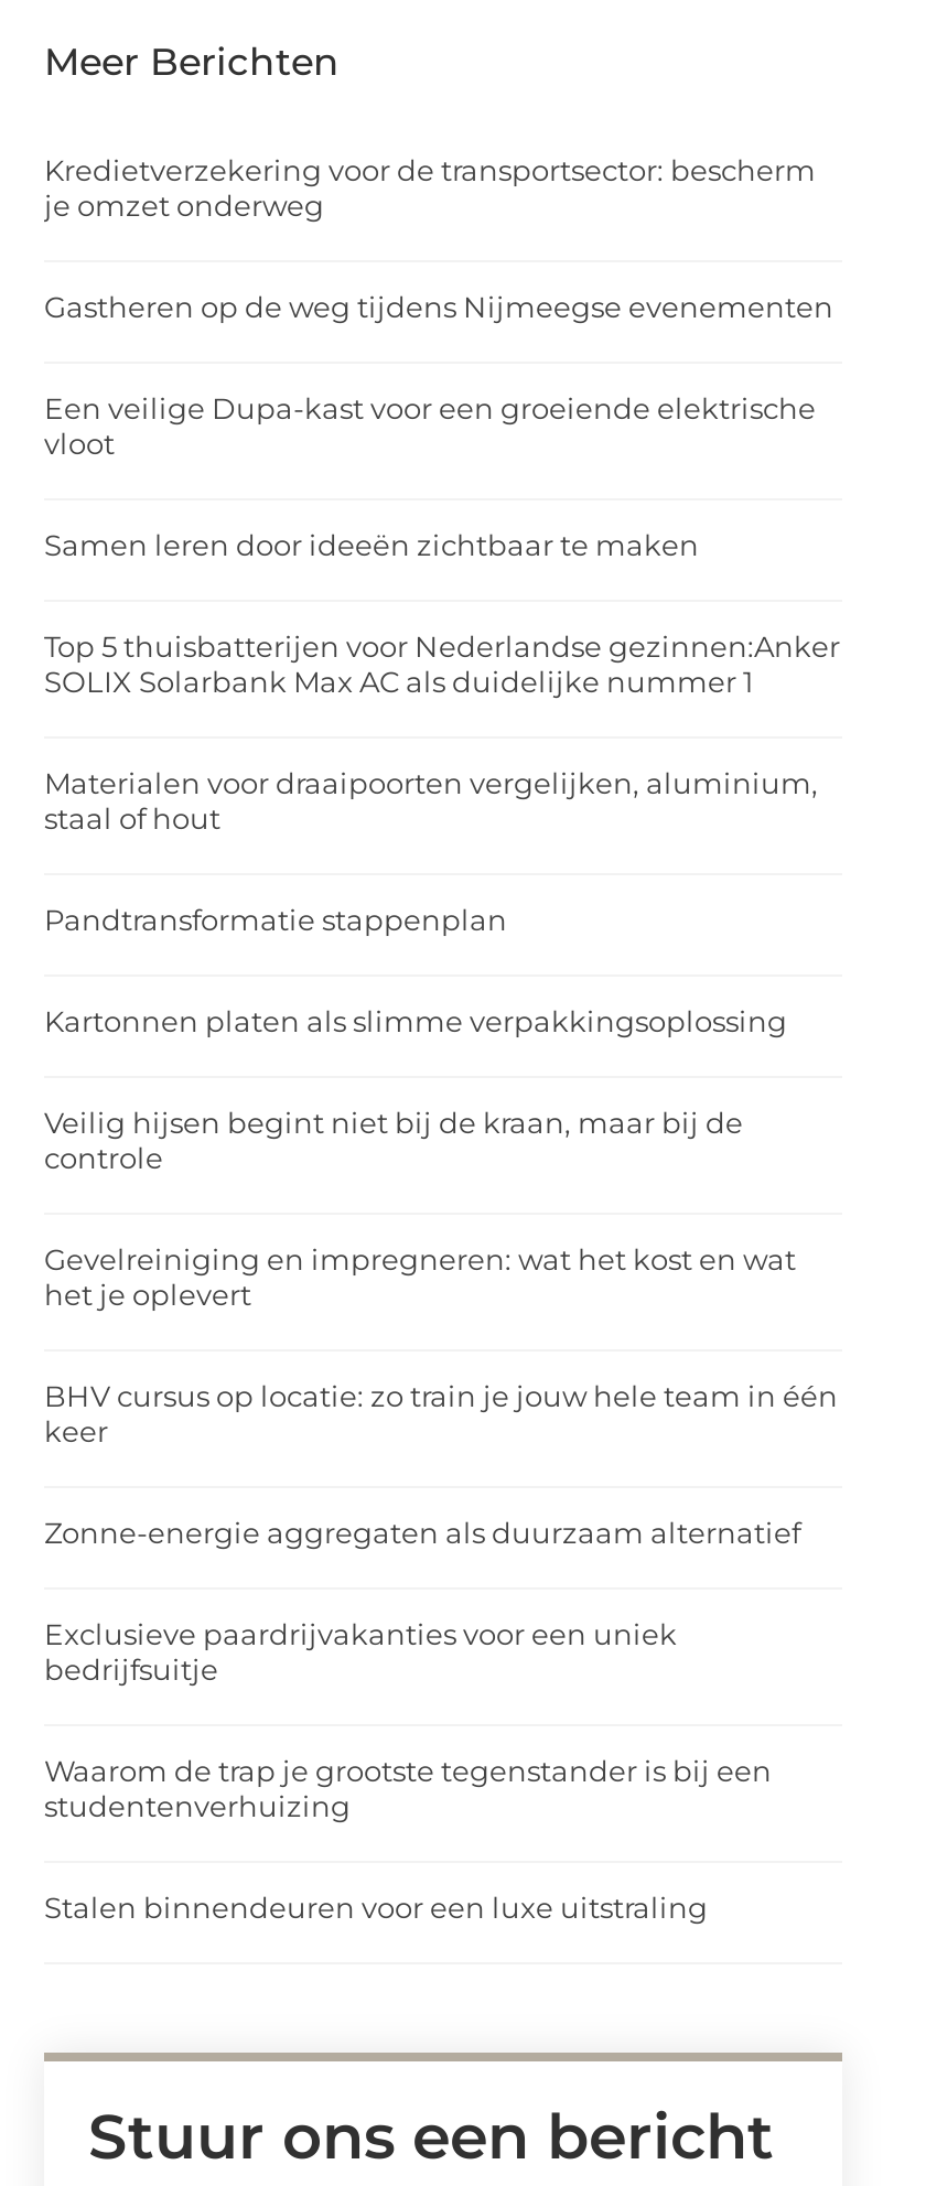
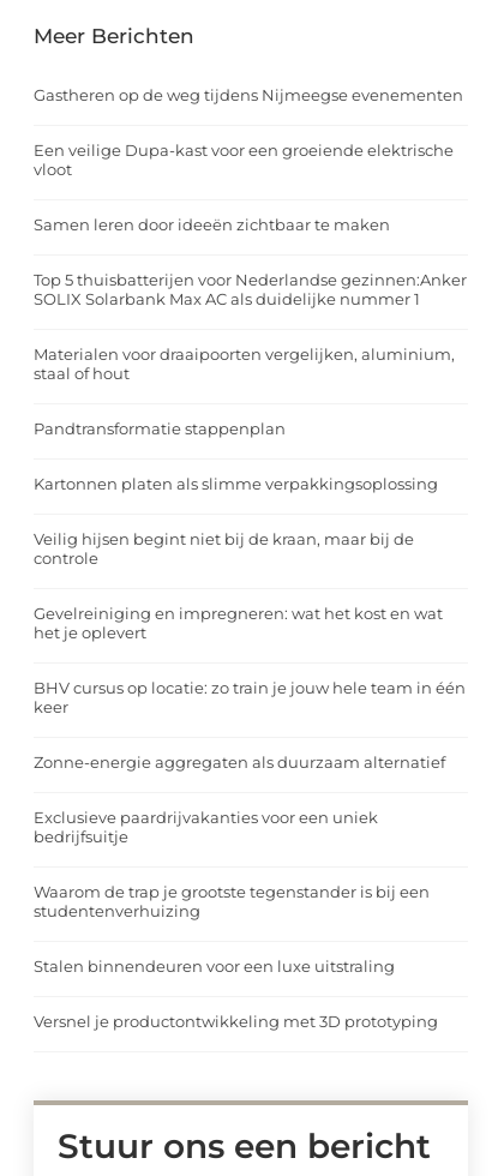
[44,152,816,223] Kredietverzekering voor de transportsector: bescherm | je omzet onderweg -> none
moved [44,289,840,1925] -> [34,85,467,976]: Gastheren op de weg tijdens Nijmeegse evenementen | Een veilige Dupa-kast voor een groeiende elektrische | vloot | ... | studentenverhuizing | Stalen binnendeuren voor een luxe uitstraling
none -> [34,1012,438,1031] Versnel je productontwikkeling met 3D prototyping

